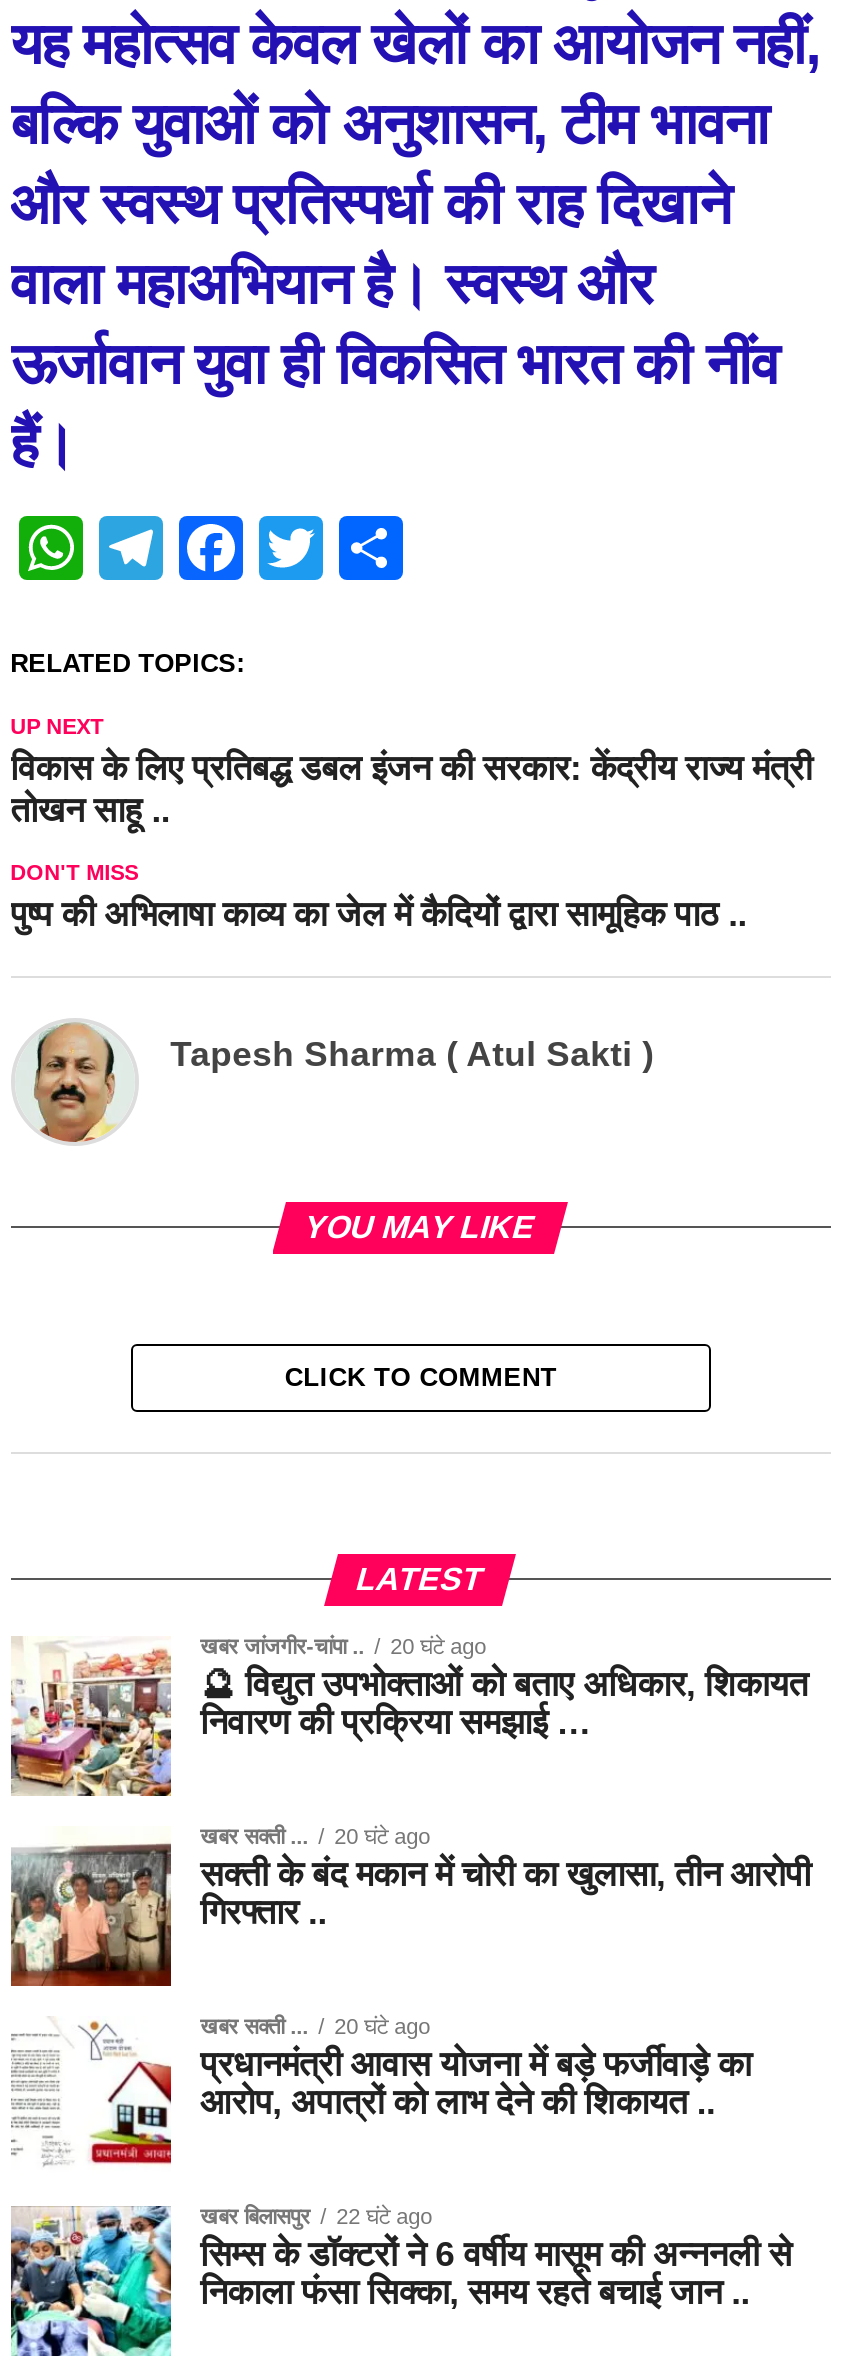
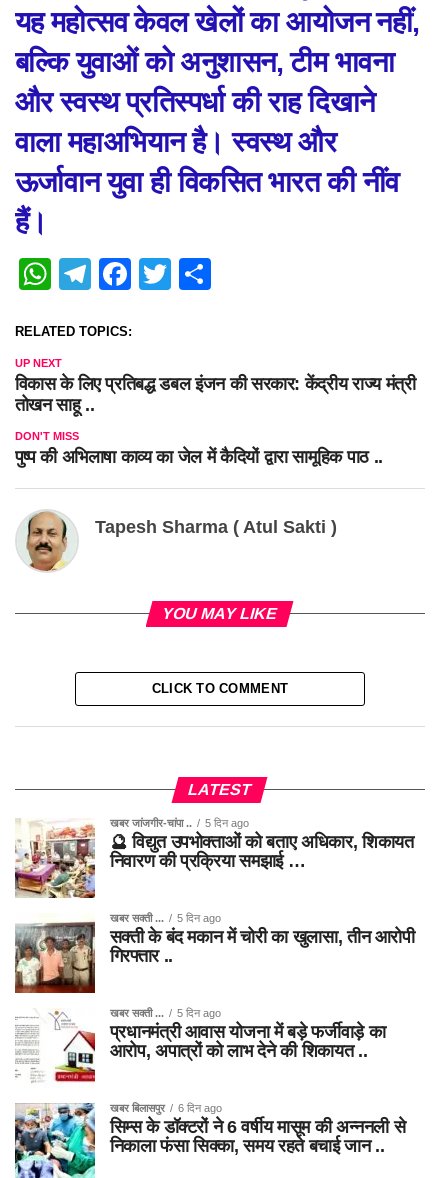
[200,1634,486,1658] खबर जांजगीर-चांपा .. 20 घंटे ago -> [110,817,249,829] खबर जांजगीर-चांपा .. 5 दिन ago
[200,1824,430,1848] खबर सक्ती ... 20 घंटे ago -> [110,912,221,924] खबर सक्ती ... 5 दिन ago
[200,2014,430,2038] खबर सक्ती ... 20 घंटे ago -> [110,1007,221,1019] खबर सक्ती ... 5 दिन ago
[200,2204,432,2228] खबर बिलासपुर 22 घंटे ago -> [110,1102,222,1114] खबर बिलासपुर 6 दिन ago

